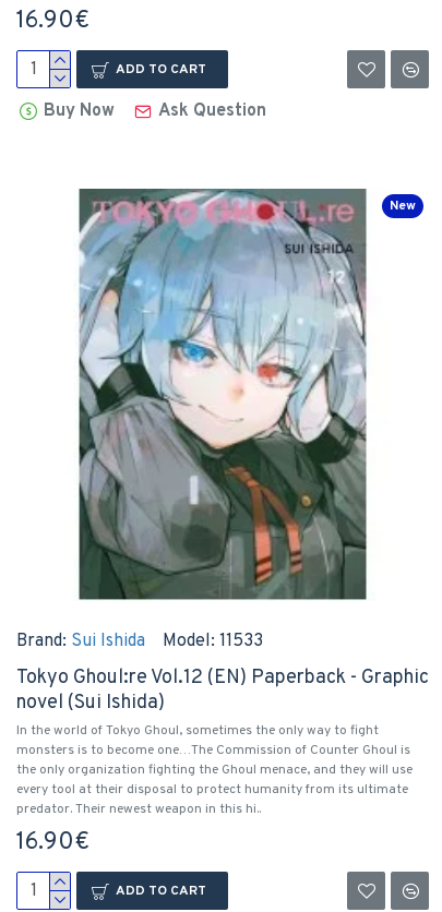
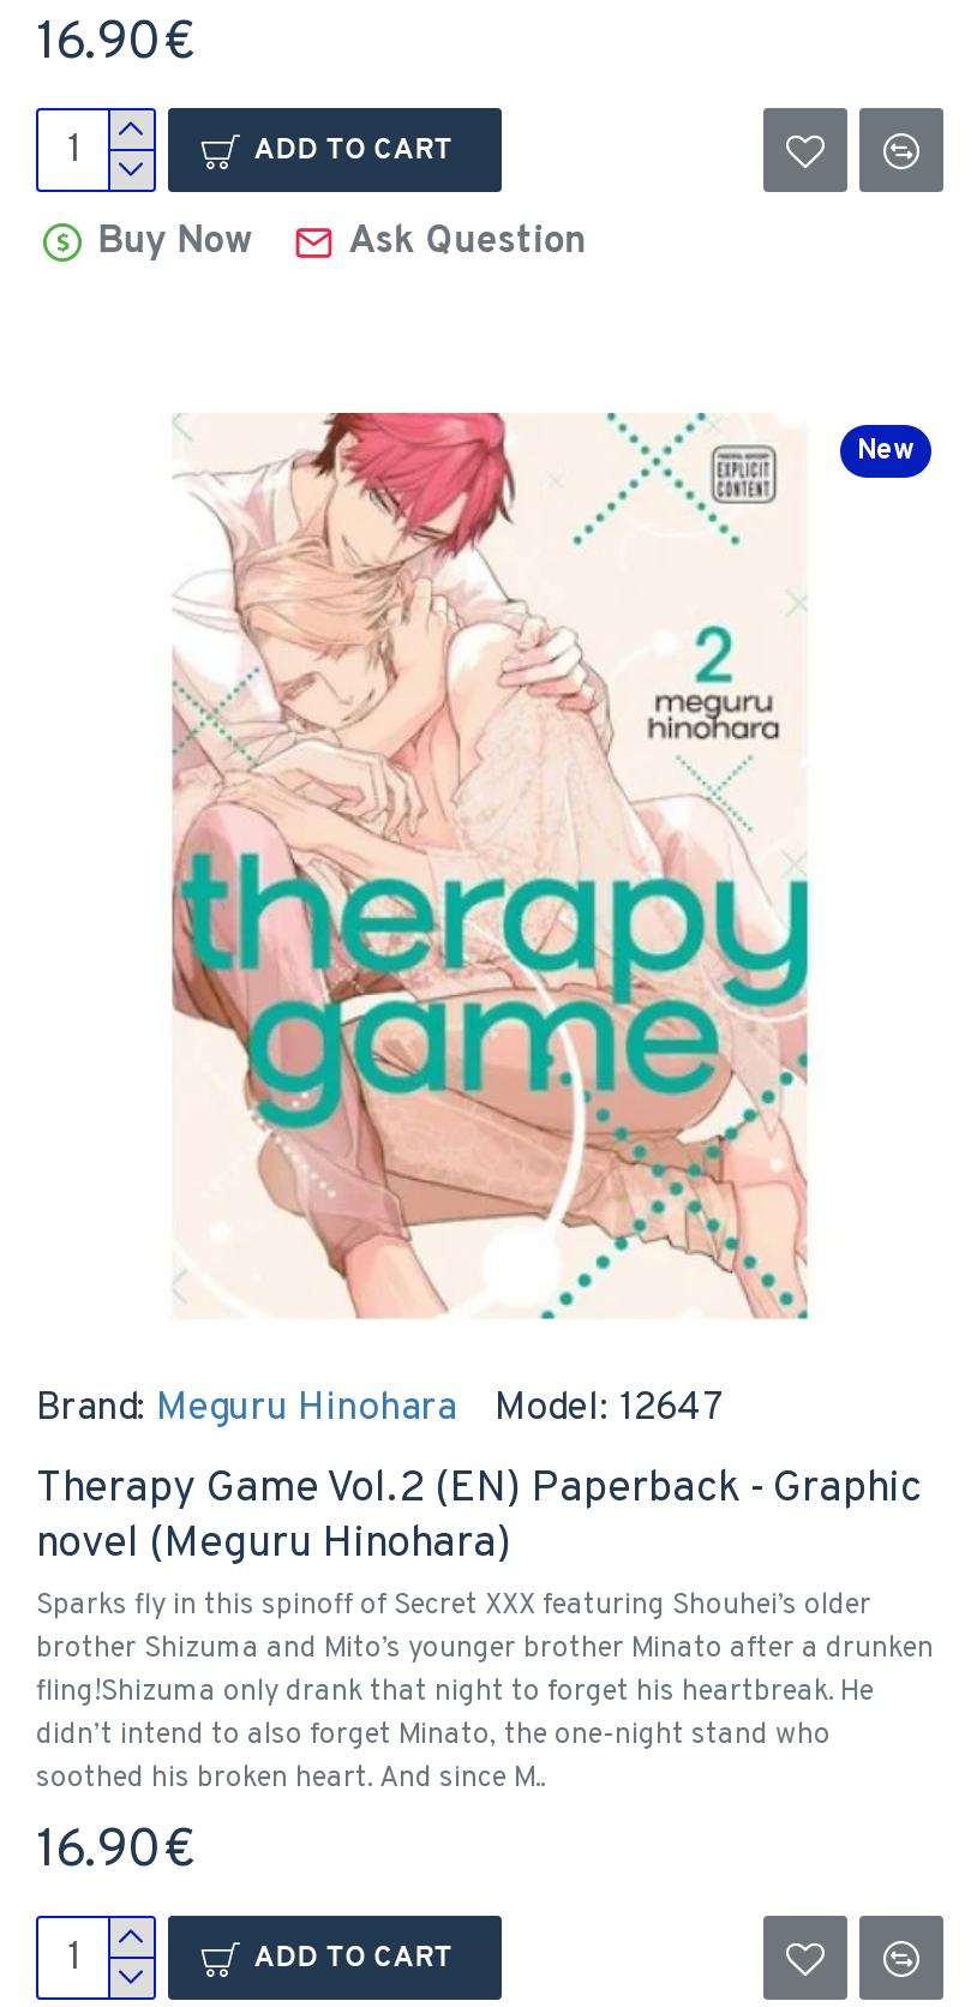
[16,188,368,652] [image] | Brand: Sui Ishida | Model: 11533 -> [36,411,811,1433] [image] | Brand: Meguru Hinohara | Model: 12647
[16,665,429,818] Tokyo Ghoul:re Vol.12 (EN) Paperback - Graphic | novel (Sui Ishida) | In the world of Tokyo Ghoul, sometimes the only way to fight | monsters is to become one…The Commission of Counter Ghoul is | the only organization fighting the Ghoul menace, and they will use | every tool at their disposal to protect humanity from its ultimate | predator. Their newest weapon in this hi.. -> [36,1462,934,1798] Therapy Game Vol.2 (EN) Paperback - Graphic | novel (Meguru Hinohara) | Sparks fly in this spinoff of Secret XXX featuring Shouhei’s older | brother Shizuma and Mito’s younger brother Minato after a drunken | fling!Shizuma only drank that night to forget his heartbreak. He | didn’t intend to also forget Minato, the one-night stand who | soothed his broken heart. And since M..

